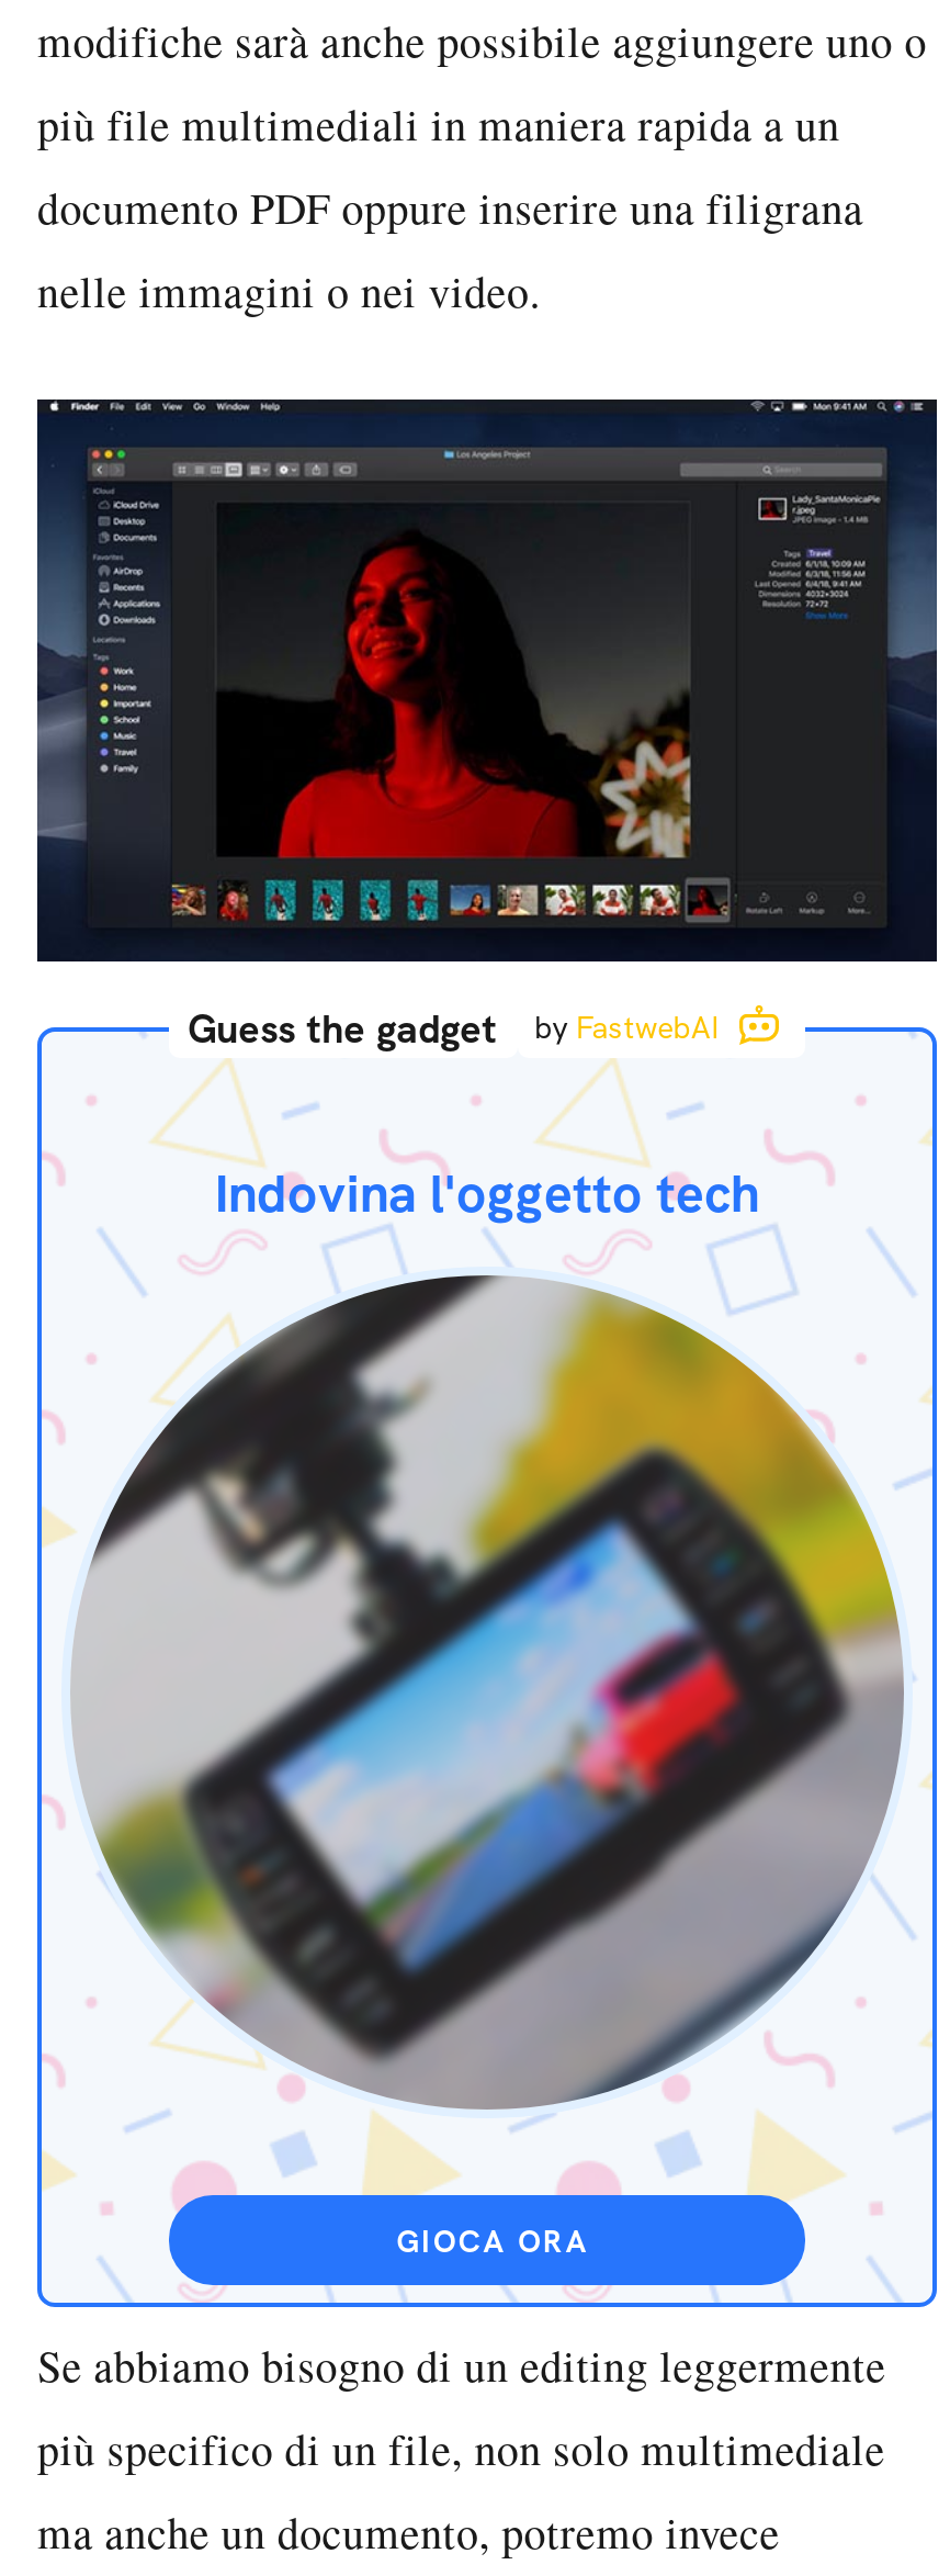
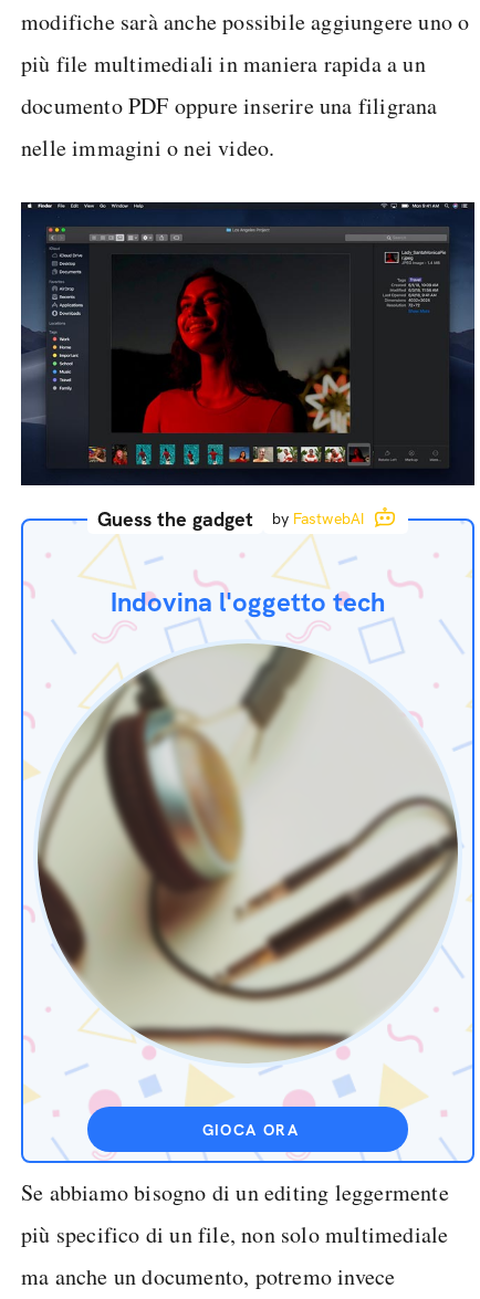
[72,1275,902,2110] [image] -> [38,645,458,1062] [image]

